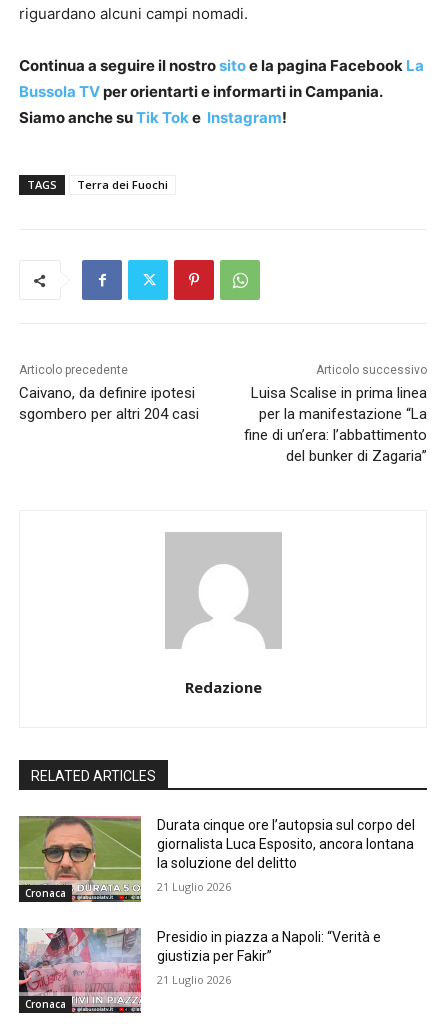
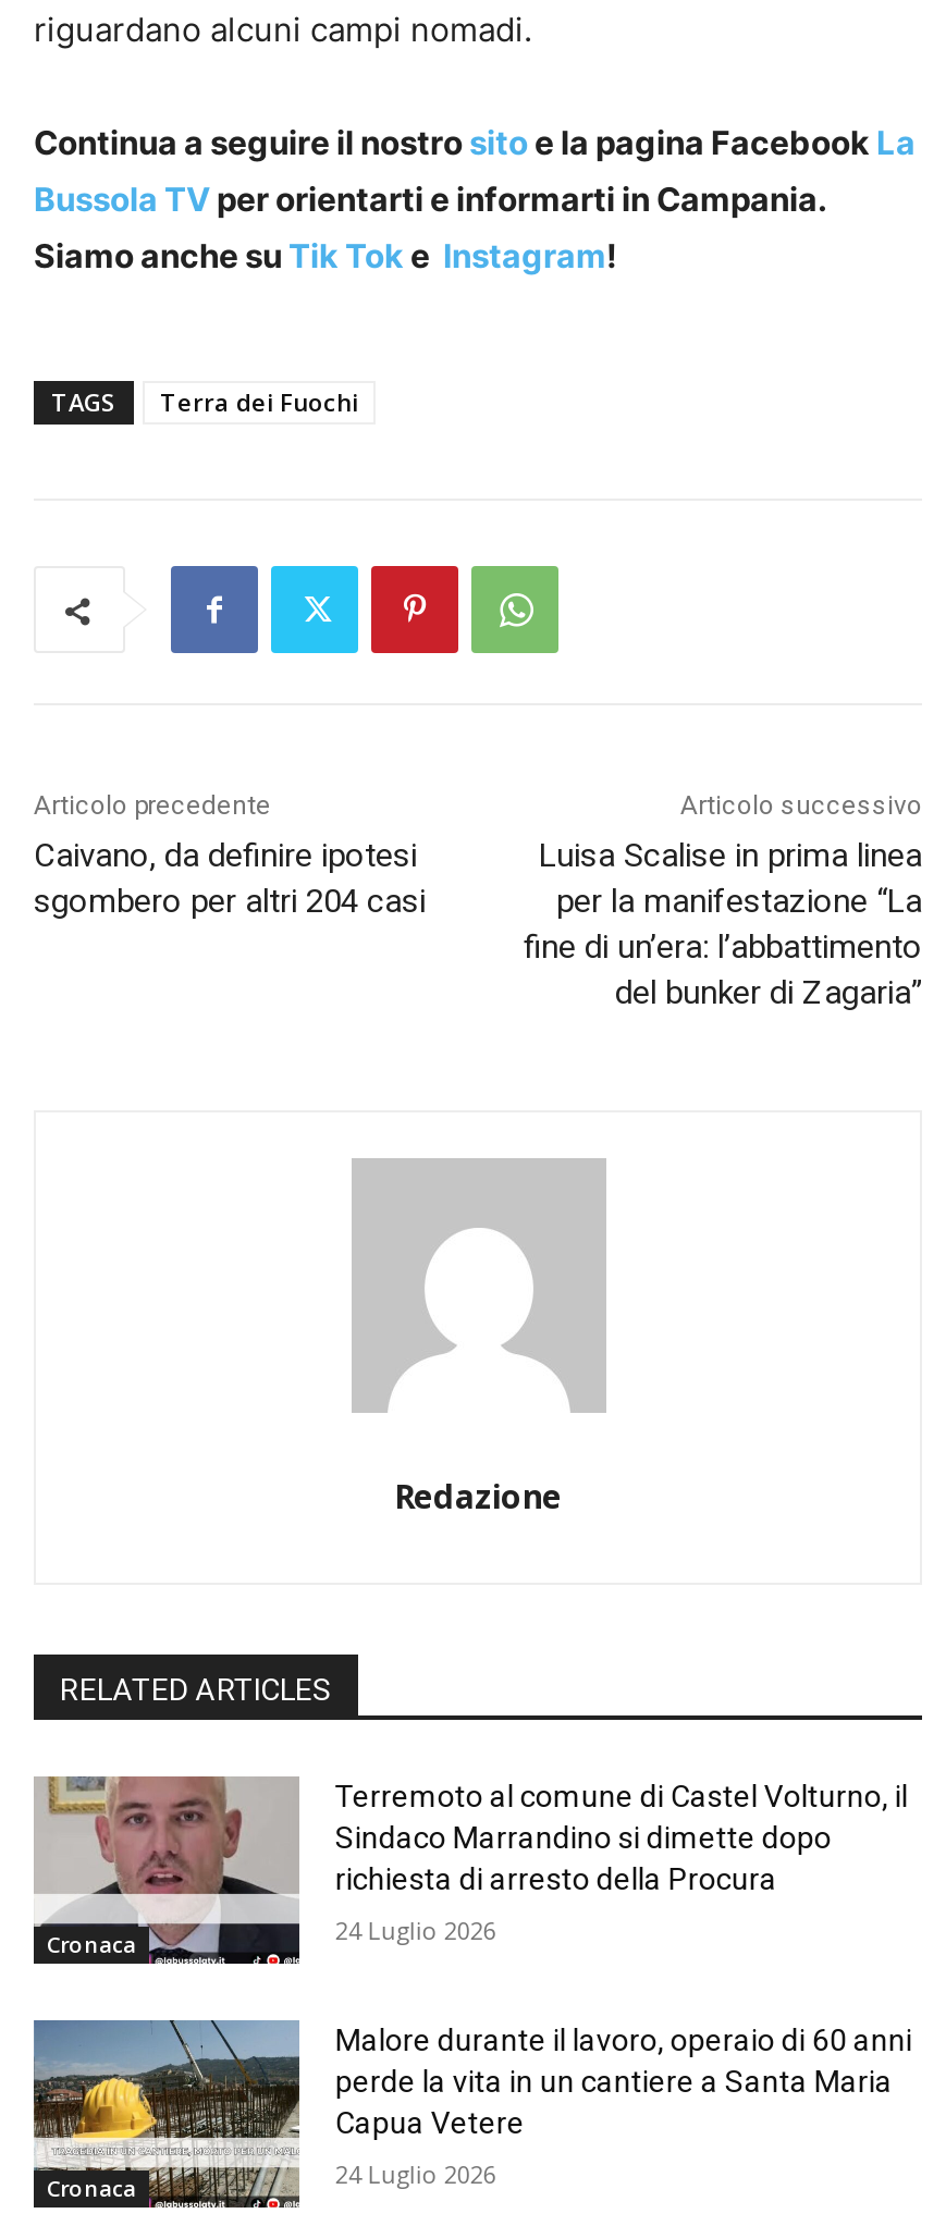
[18,816,415,903] [image] | Durata cinque ore l’autopsia sul corpo del | giornalista Luca Esposito, ancora lontana | la soluzione del delitto -> [34,1776,908,1966] [image] | Terremoto al comune di Castel Volturno, il | Sindaco Marrandino si dimette dopo | richiesta di arresto della Procura
[157,879,231,894] 21 Luglio 2026 -> [335,1914,496,1946] 24 Luglio 2026
[18,927,381,1014] [image] | Presidio in piazza a Napoli: “Verità e | giustizia per Fakir” -> [32,2018,912,2210] [image] | Malore durante il lavoro, operaio di 60 anni | perde la vita in un cantiere a Santa Maria | Capua Vetere
[157,972,231,987] 21 Luglio 2026 -> [335,2157,496,2189] 24 Luglio 2026

